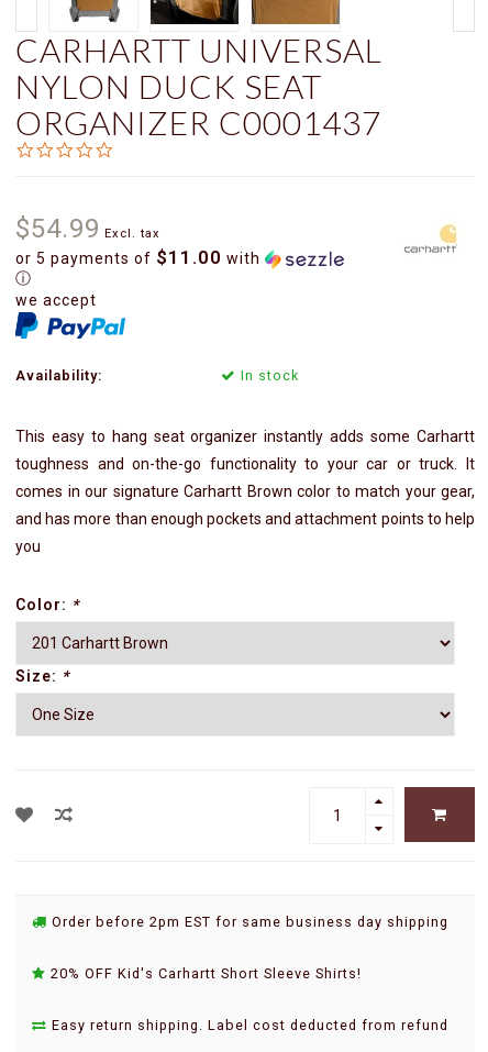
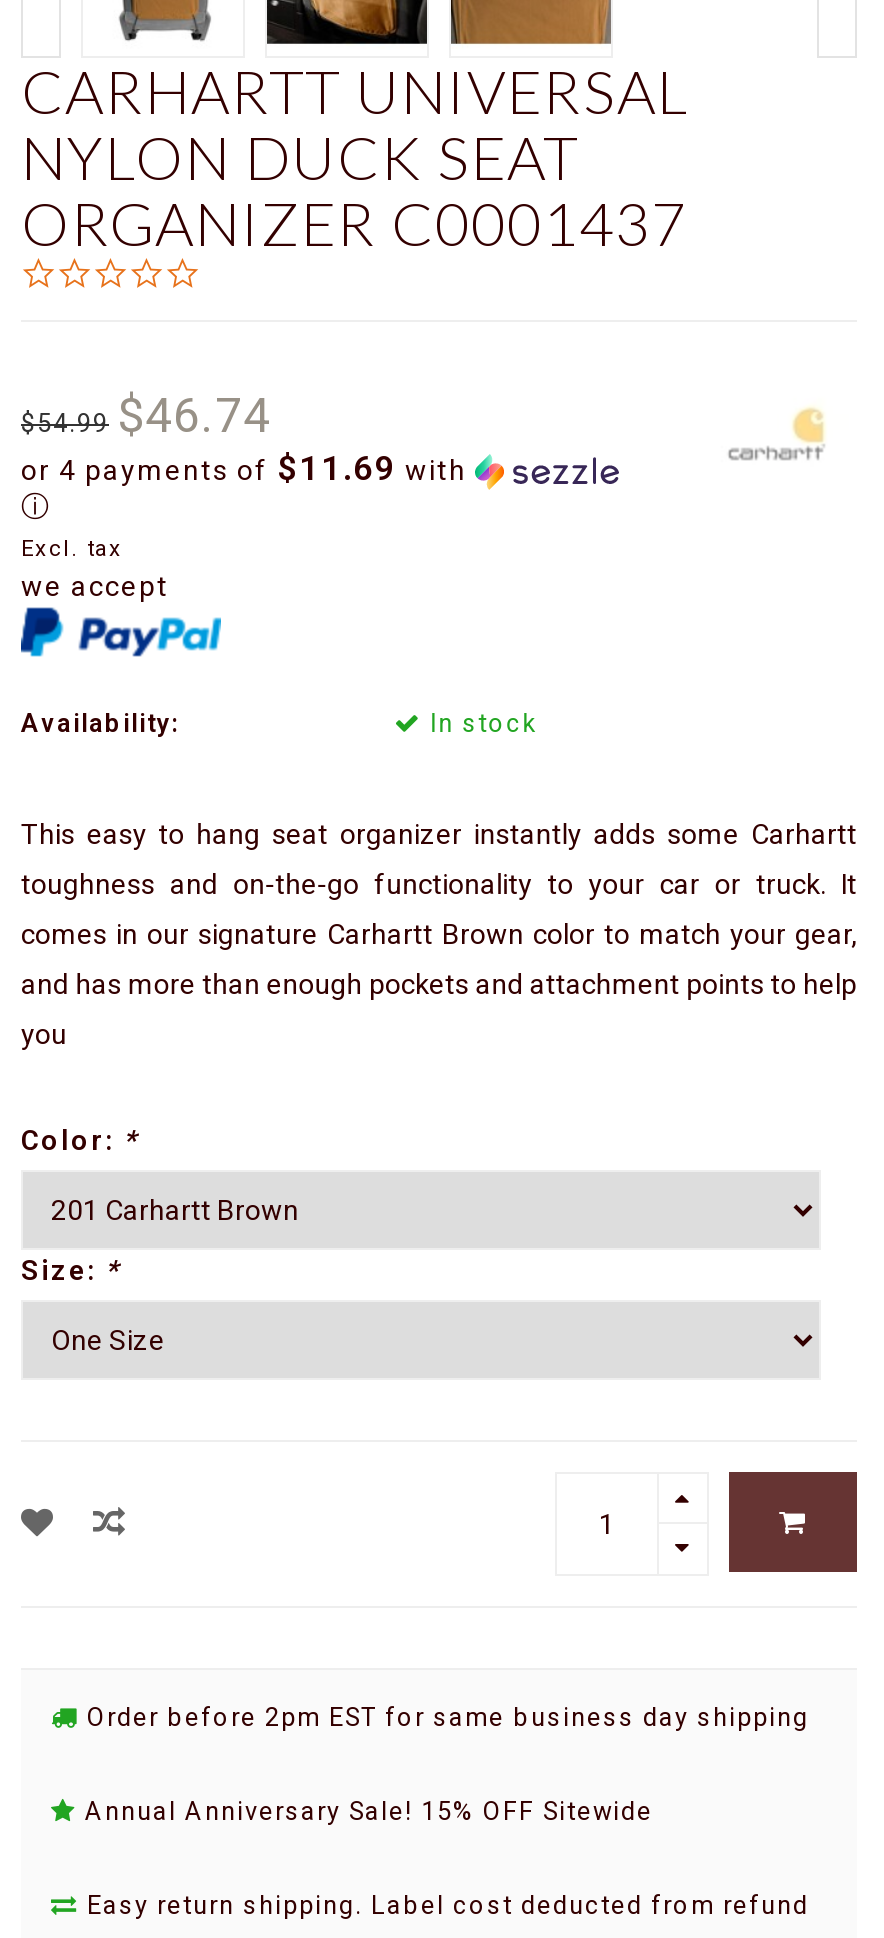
[15,214,265,269] $54.99 Excl. tax | or 5 payments of $11.00 with -> [21,389,475,489] $54.99 $46.74 | or 4 payments of $11.69 with
none -> [21,537,123,563] Excl. tax
[46,965,362,982] 20% OFF Kid's Carhartt Short Sleeve Shirts! -> [77,1797,653,1827] Annual Anniversary Sale! 15% OFF Sitewide

